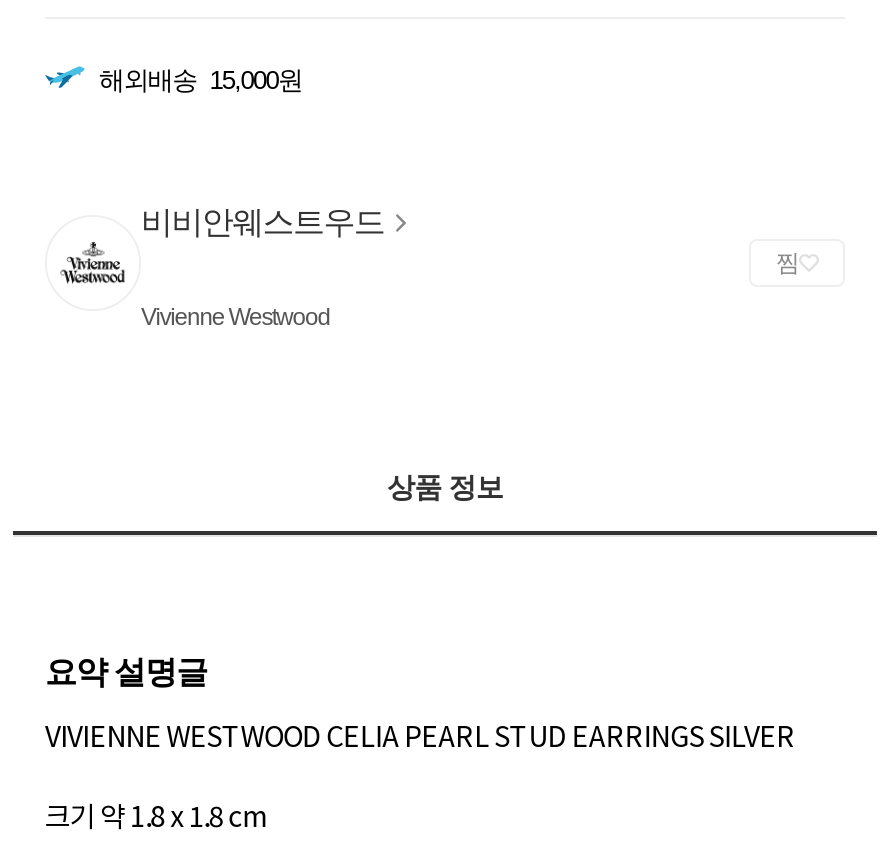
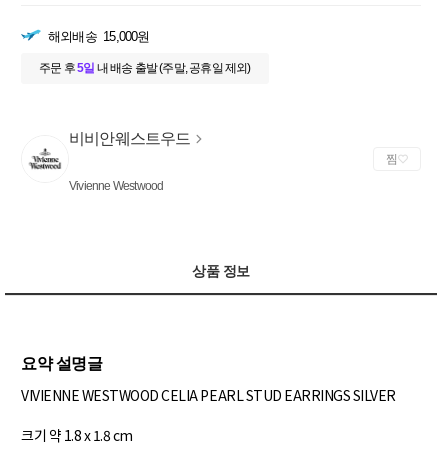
none -> [39,61,251,75] 주문 후 5일 내 배송 출발 (주말, 공휴일 제외)

